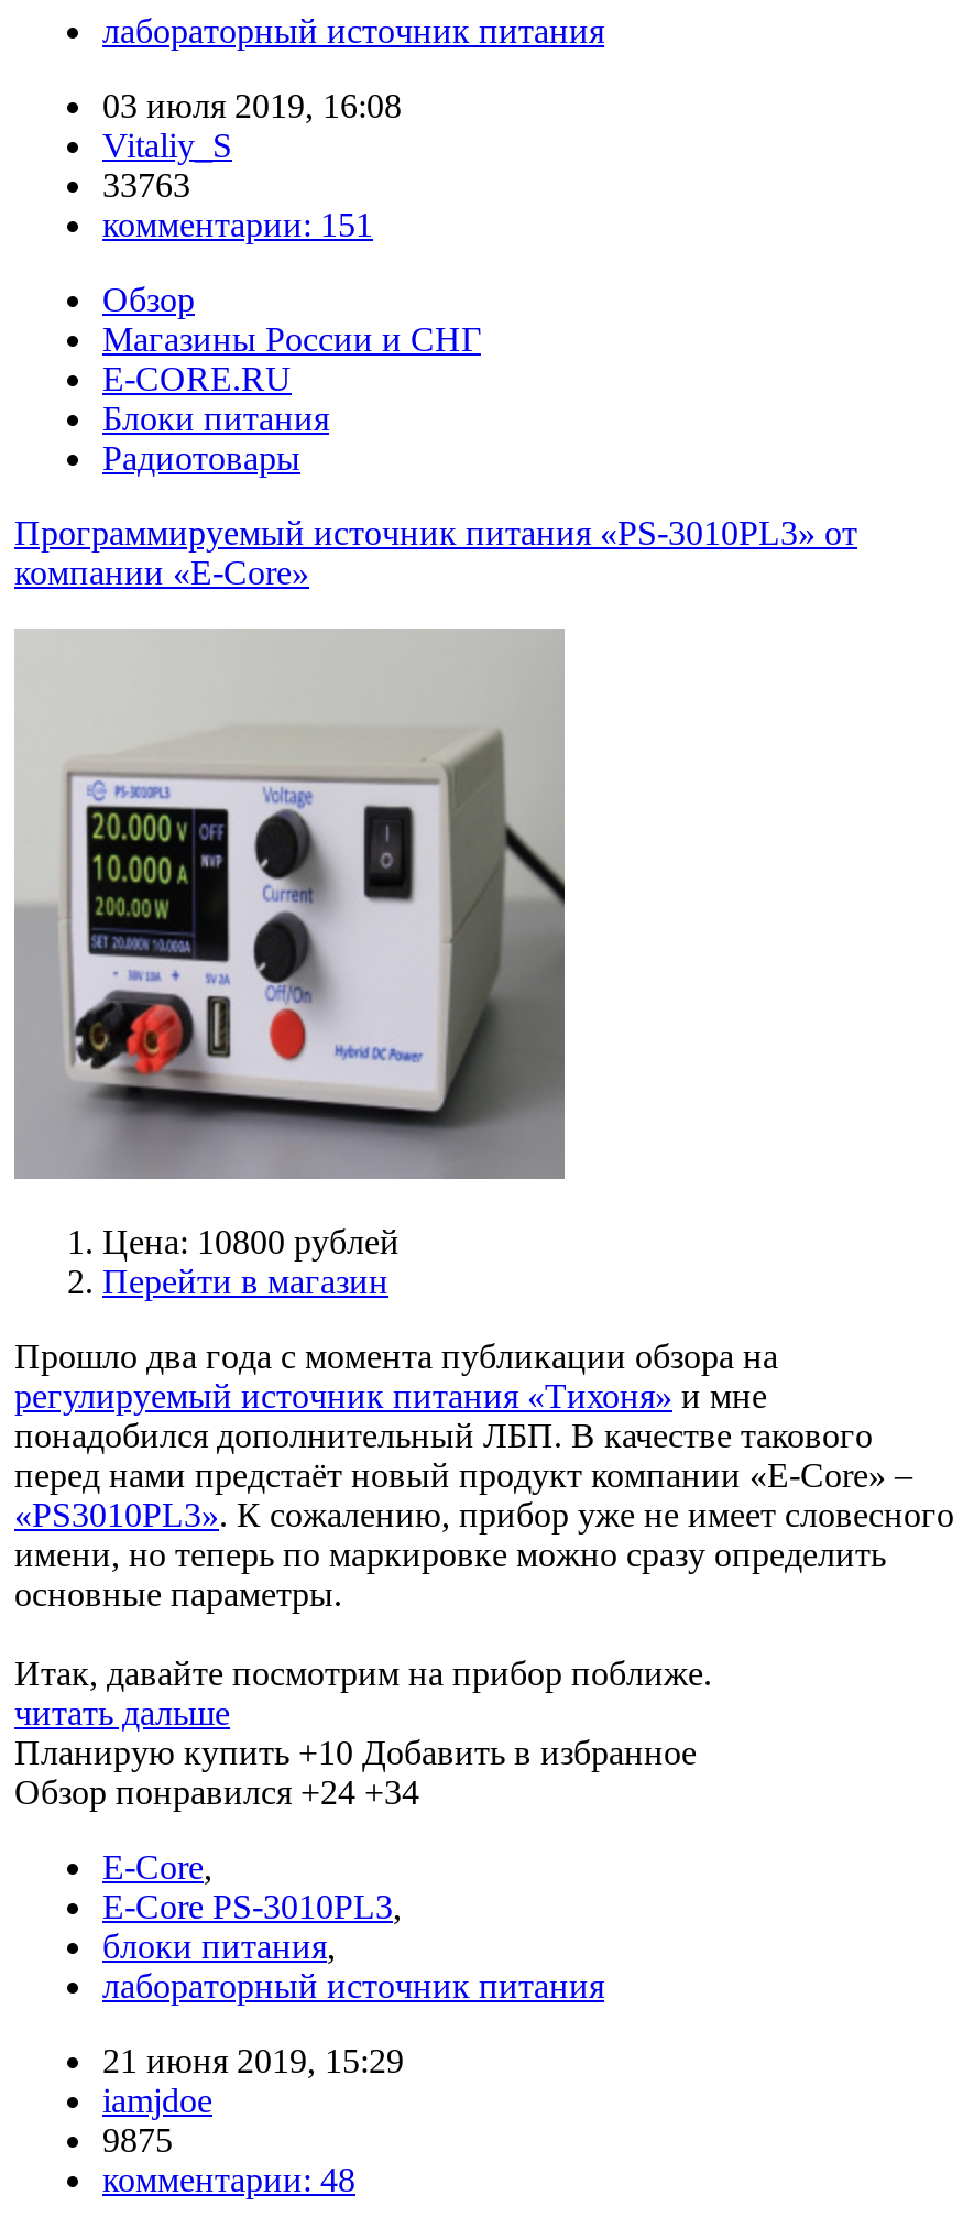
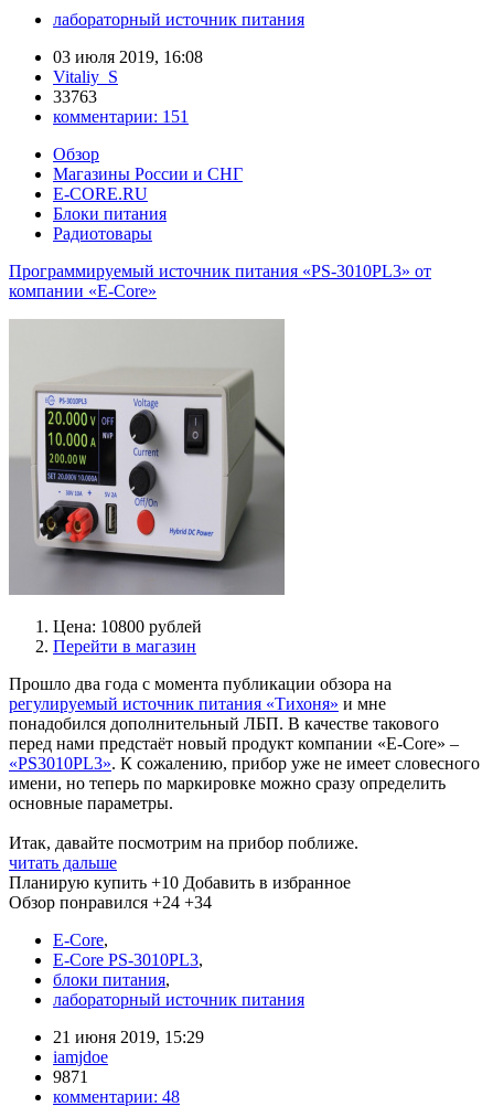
[102,2121,173,2158] 9875 -> [53,1067,88,1086] 9871

